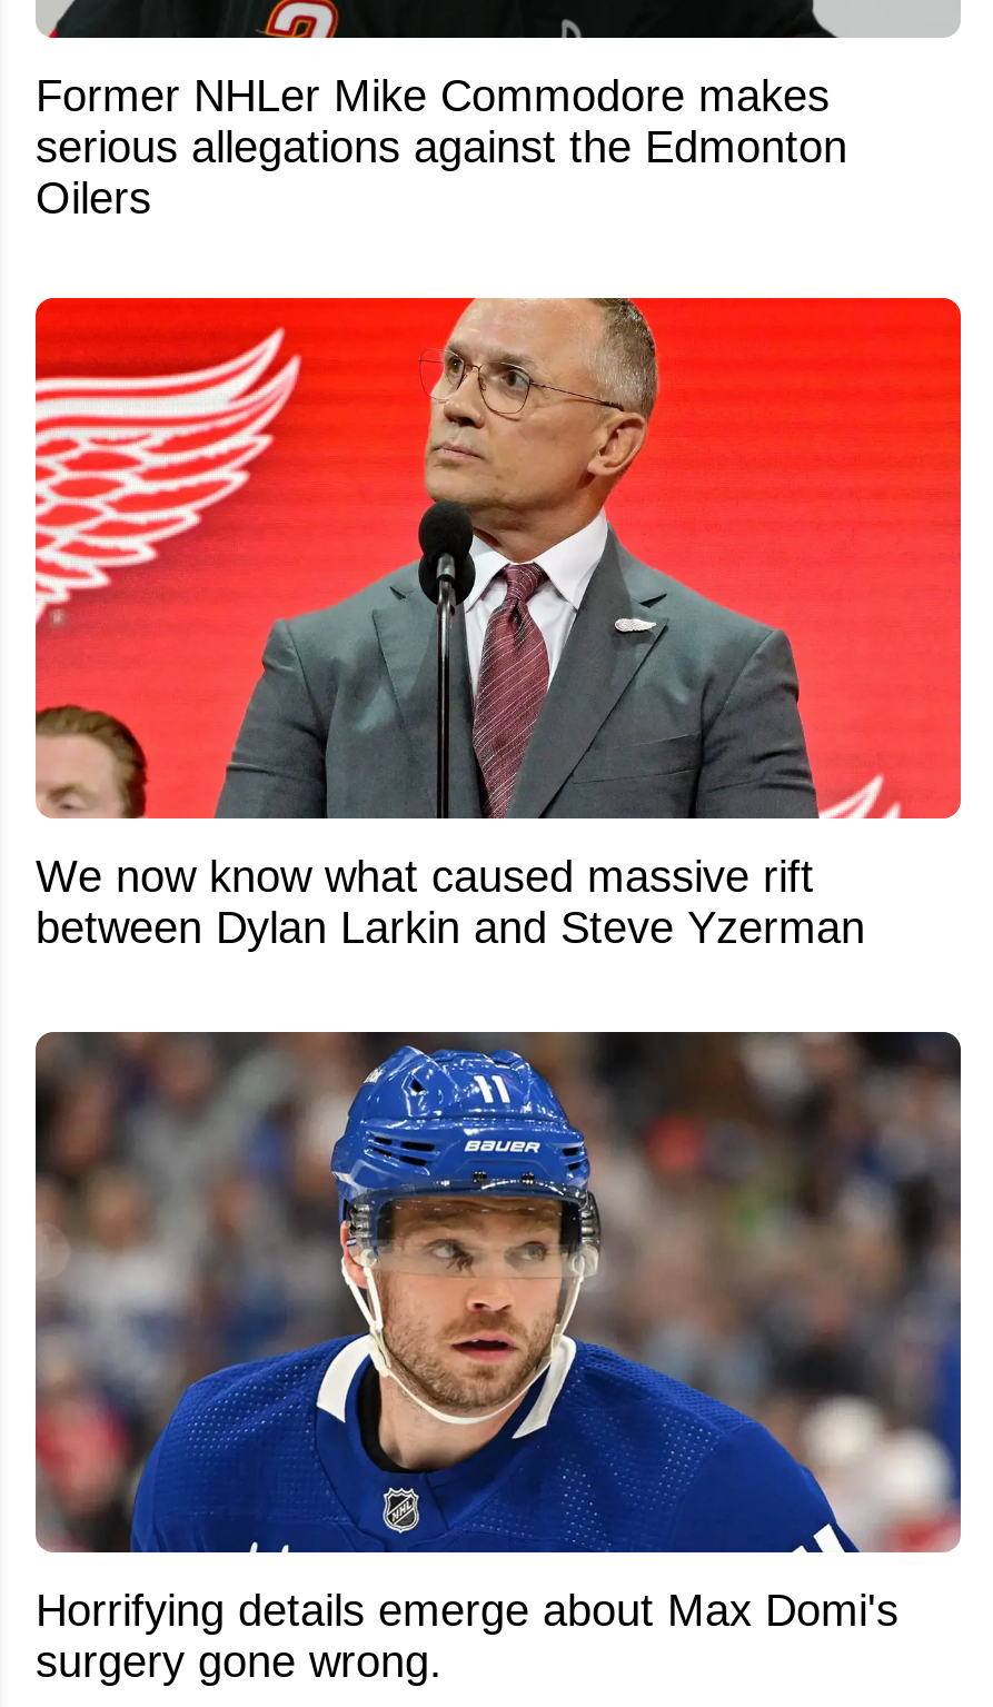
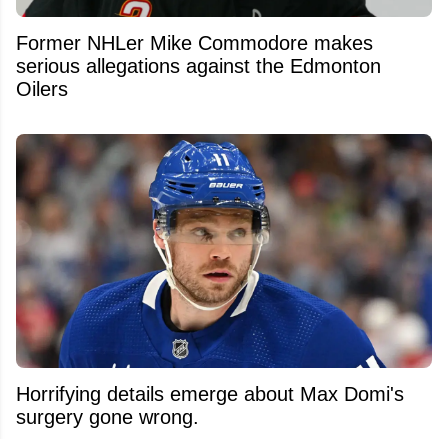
[33,296,963,951] [image] | We now know what caused massive rift | between Dylan Larkin and Steve Yzerman -> none

